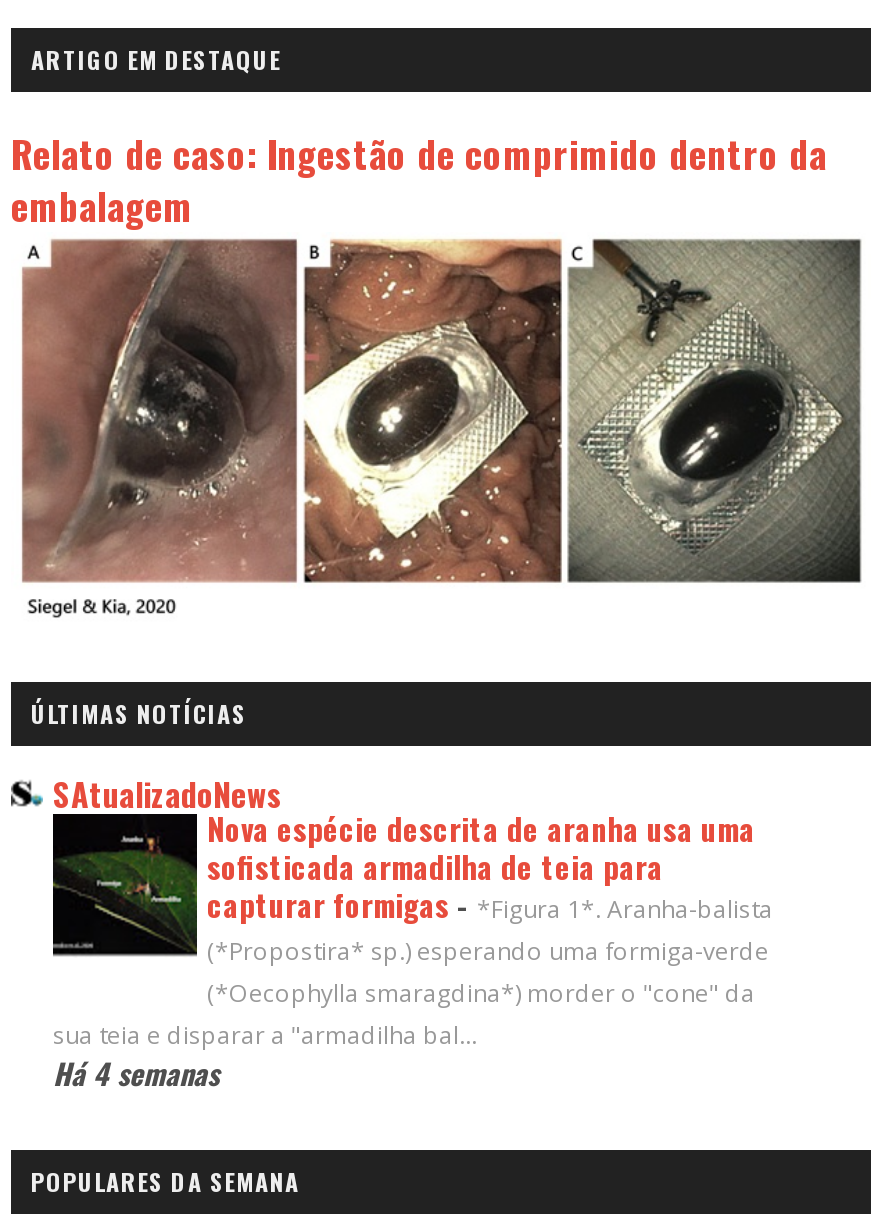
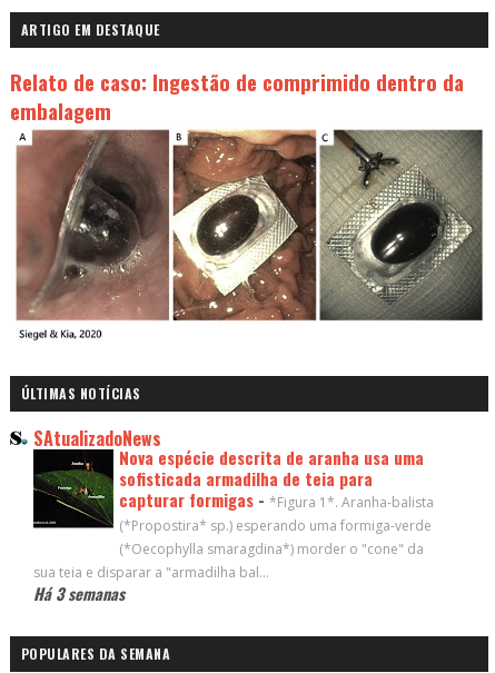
[53,1052,219,1094] Há 4 semanas -> [33,582,125,605] Há 3 semanas

